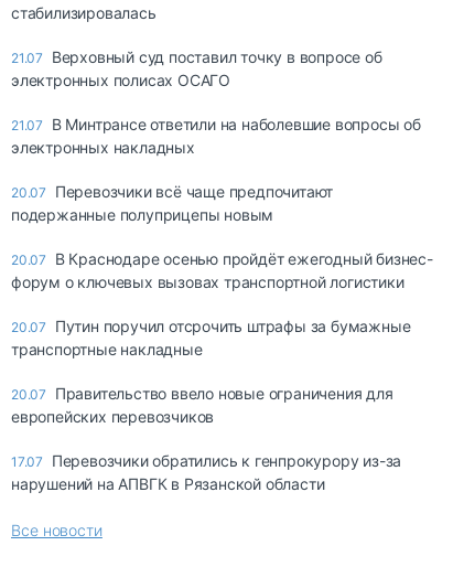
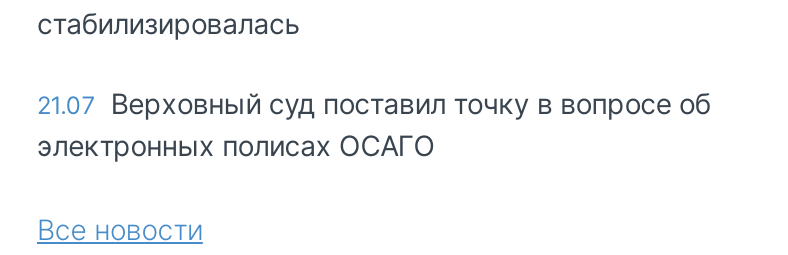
[11,115,433,493] 21.07 В Минтрансе ответили на наболевшие вопросы об | электронных накладных | 20.07 Перевозчики всё чаще предпочитают | подержанные полуприцепы новым | 20.07 В Краснодаре осенью пройдёт ежегодный бизнес- | форум о ключевых вызовах транспортной логистики | 20.07 Путин поручил отсрочить штрафы за бумажные | транспортные накладные | 20.07 Правительство ввело новые ограничения для | европейских перевозчиков | 17.07 Перевозчики обратились к генпрокурору из-за | нарушений на АПВГК в Рязанской области -> none

